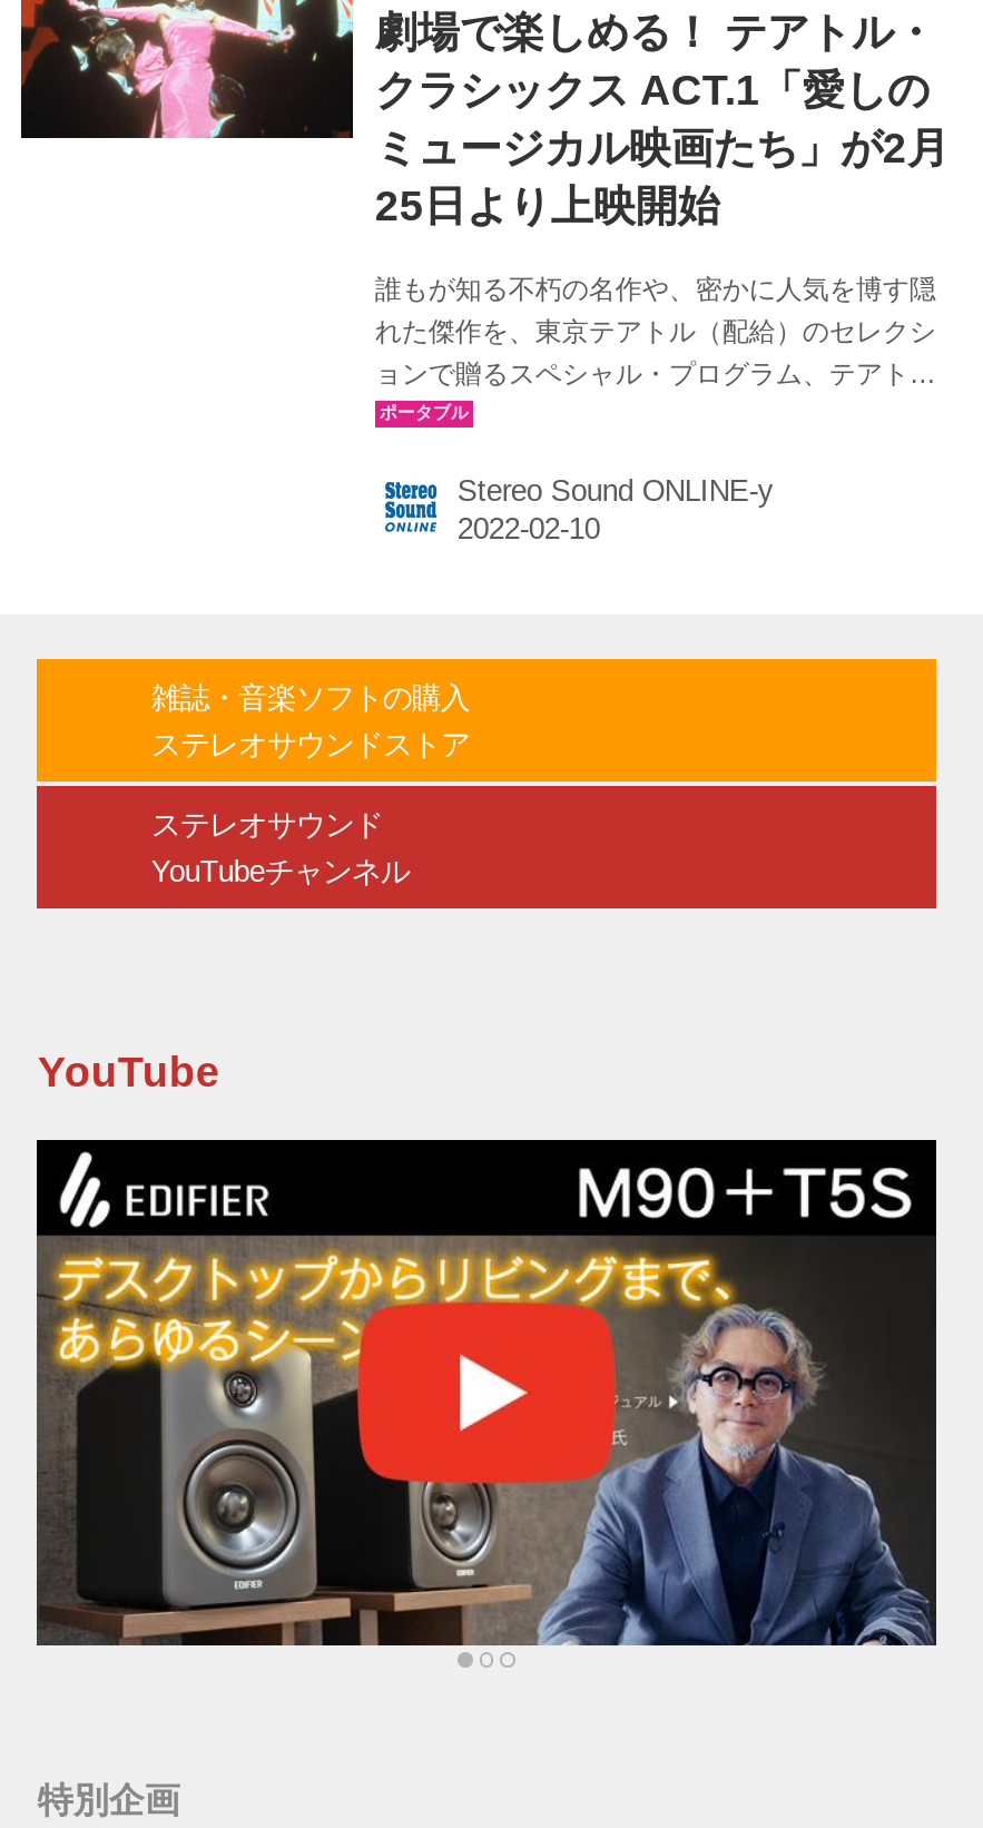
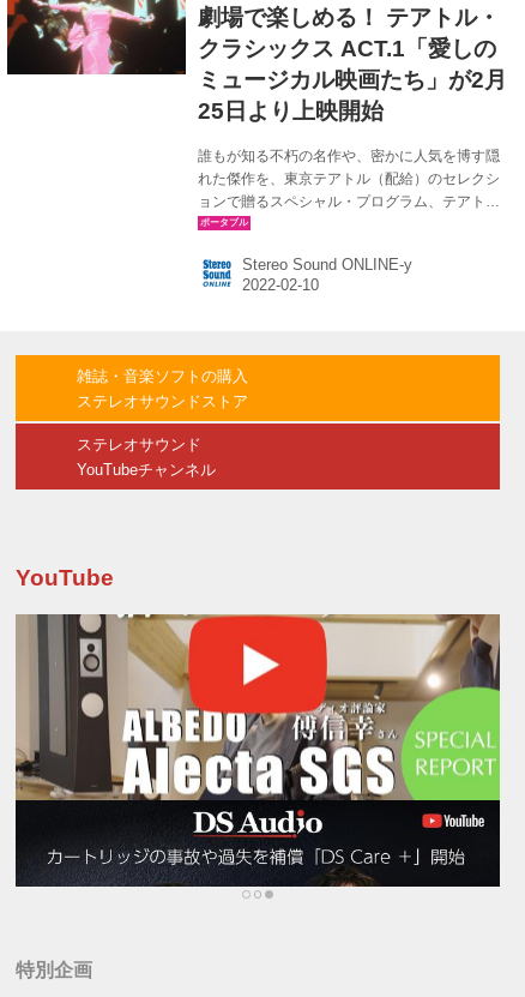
[37,1138,938,1665] [image] -> [16,613,501,896] [image]

